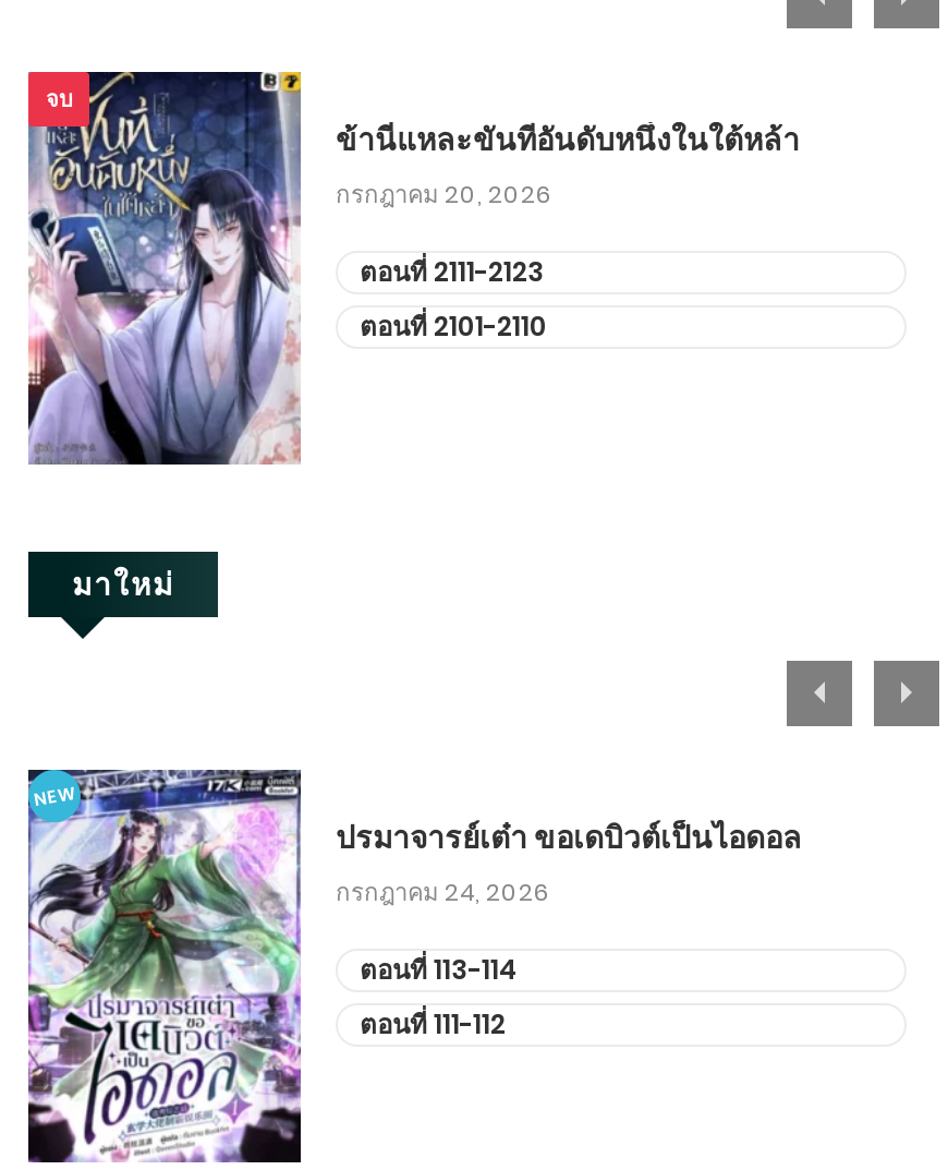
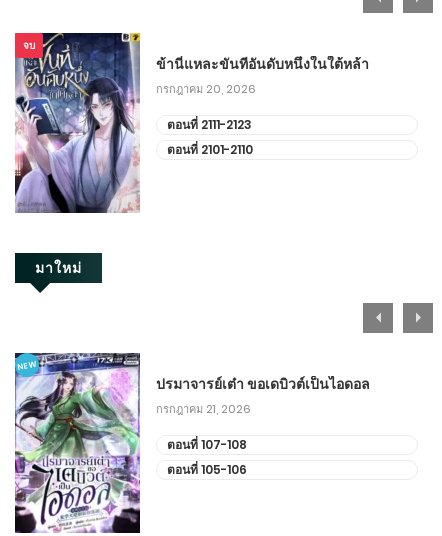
[336,874,551,909] กรกฎาคม 24, 2026 -> [156,401,251,417] กรกฎาคม 21, 2026
[360,950,519,987] ตอนที่ 113-114 -> [167,436,247,453] ตอนที่ 107-108
[360,1005,506,1042] ตอนที่ 111-112 -> [167,461,247,478] ตอนที่ 105-106

